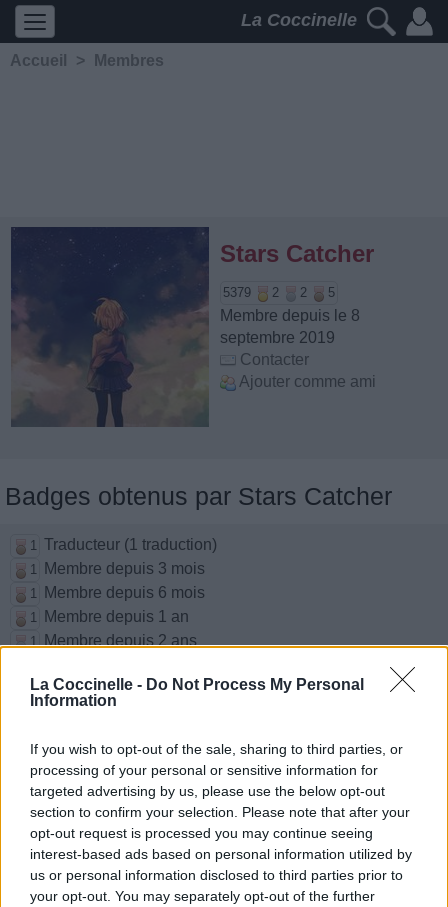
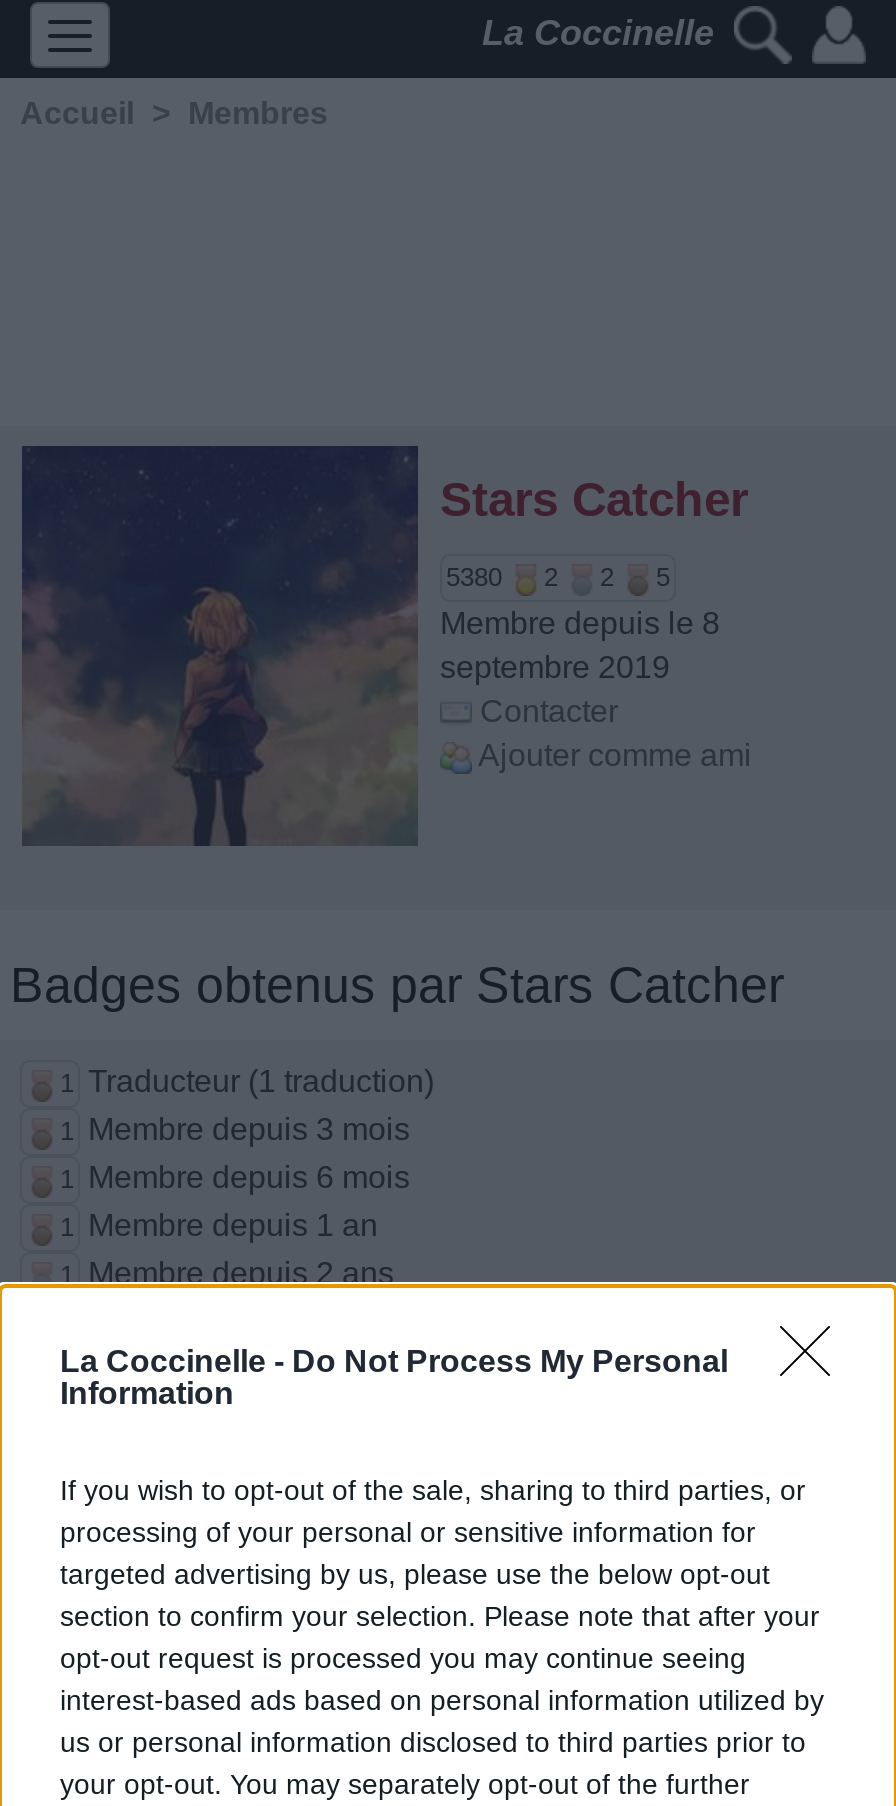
[223,285,335,300] 5379 2 2 5 -> [446,562,670,592] 5380 2 2 5

